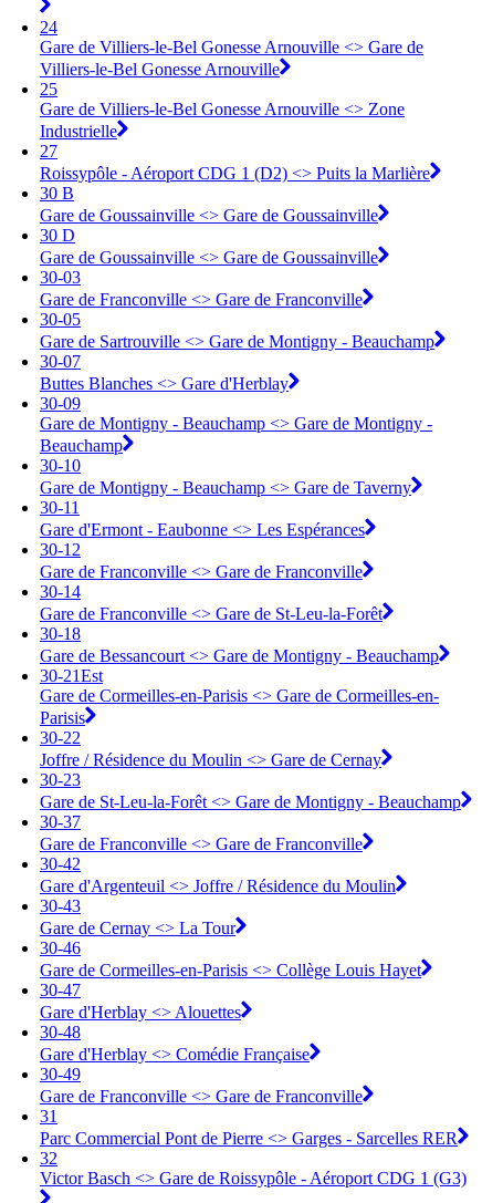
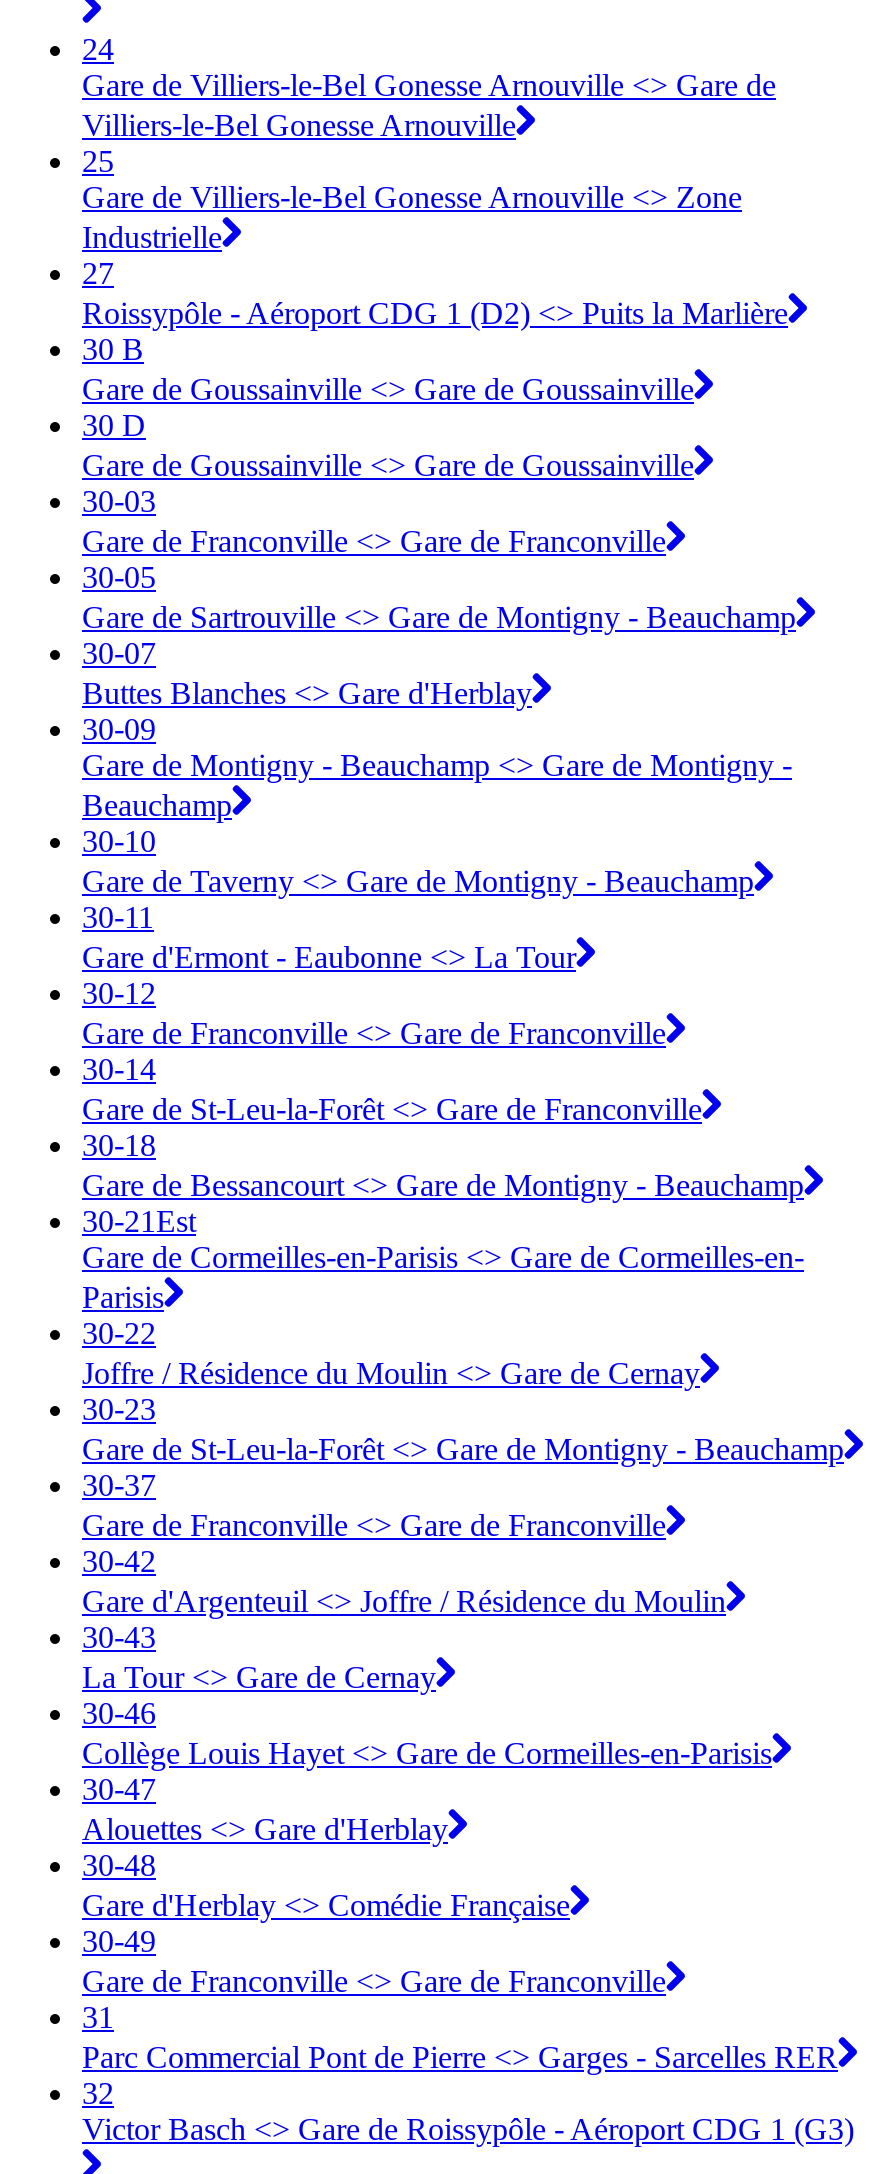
[40,478,411,497] Gare de Montigny - Beauchamp <> ︎Gare de Taverny -> [82,864,754,898] Gare de Taverny <> ︎Gare de Montigny - Beauchamp
[40,520,365,539] Gare d'Ermont - Eaubonne <> ︎Les Espérances -> [82,940,576,974] Gare d'Ermont - Eaubonne <> ︎La Tour
[40,604,383,623] Gare de Franconville <> ︎Gare de St-Leu-la-Forêt -> [82,1092,702,1126] Gare de St-Leu-la-Forêt <> ︎Gare de Franconville
[40,919,235,937] Gare de Cernay <> ︎La Tour -> [82,1660,436,1694] La Tour <> ︎Gare de Cernay
[40,961,421,980] Gare de Cormeilles-en-Parisis <> ︎Collège Louis Hayet -> [82,1736,772,1770] Collège Louis Hayet <> ︎Gare de Cormeilles-en-Parisis
[40,1003,241,1022] Gare d'Herblay <> ︎Alouettes -> [82,1812,448,1846] Alouettes <> ︎Gare d'Herblay

